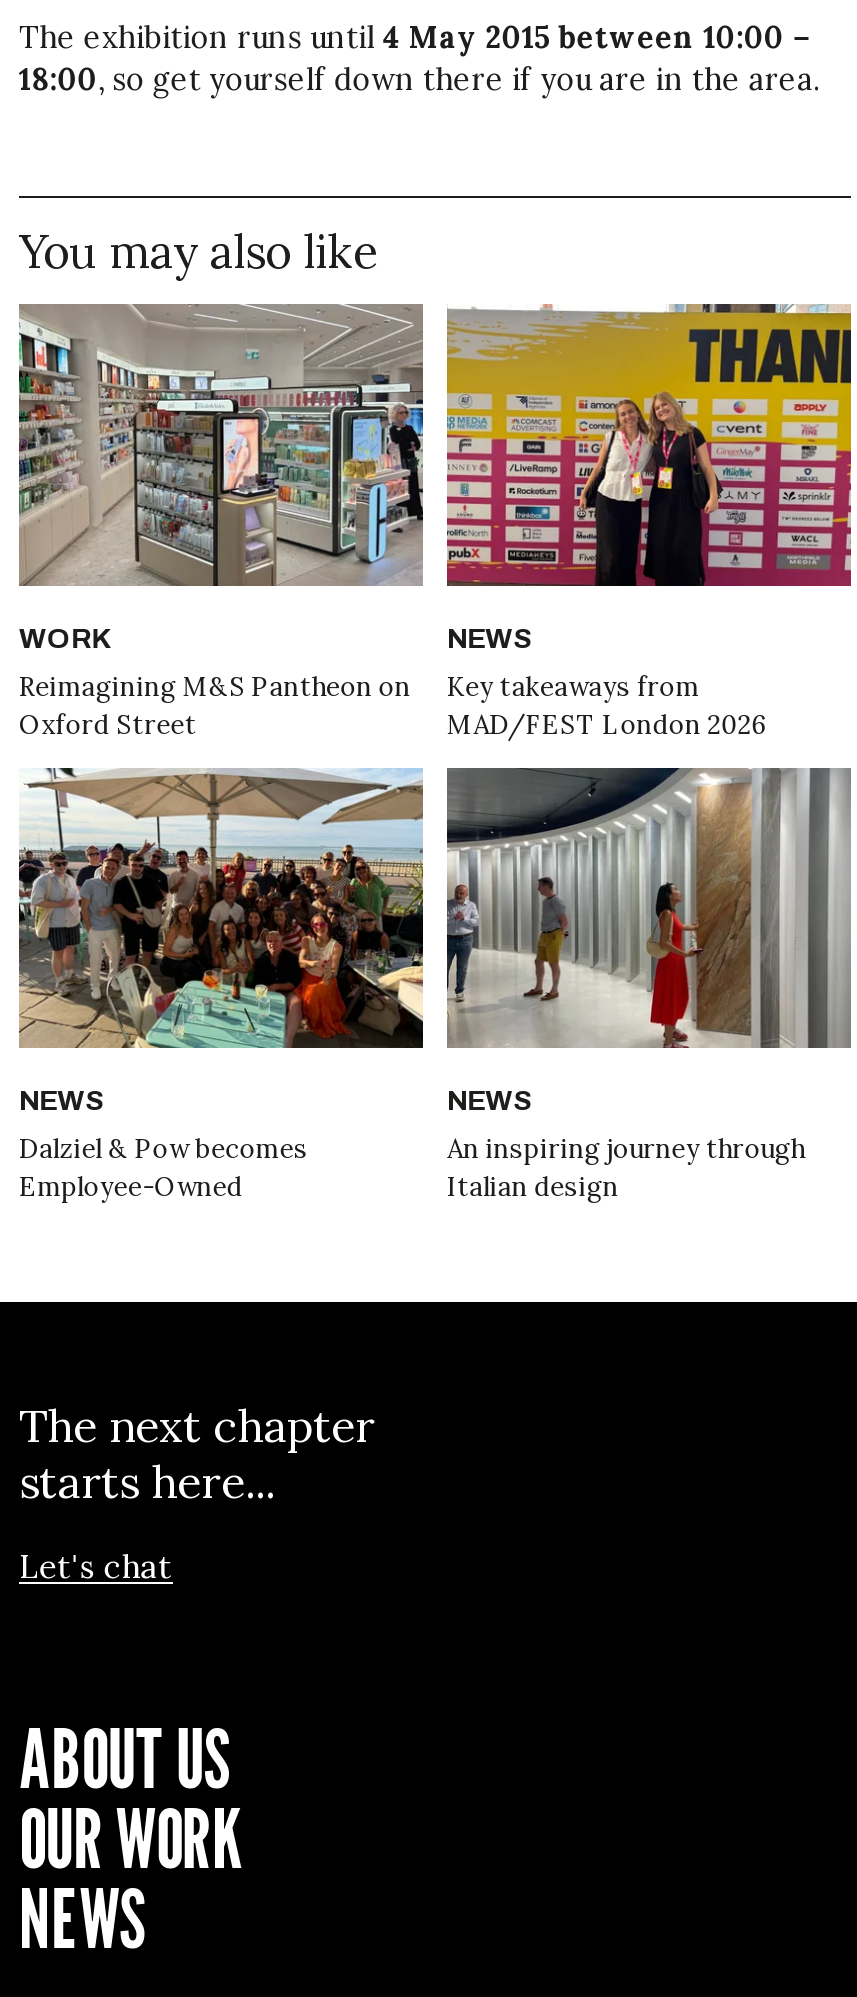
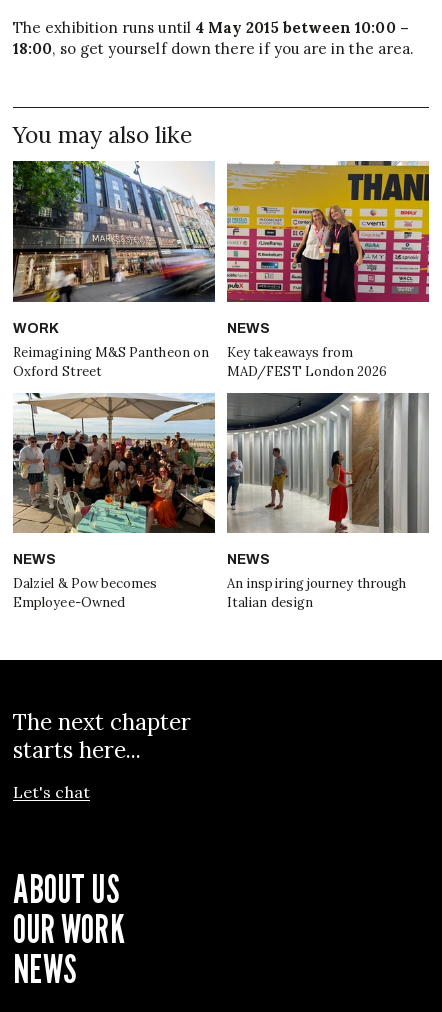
[17,302,425,586] [image] -> [12,160,216,302] [image]

